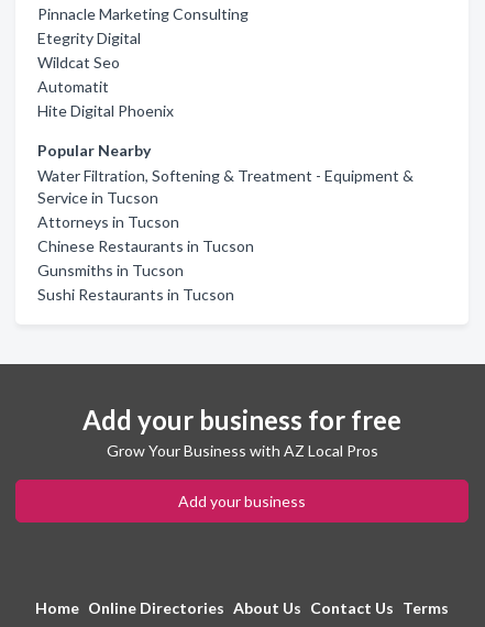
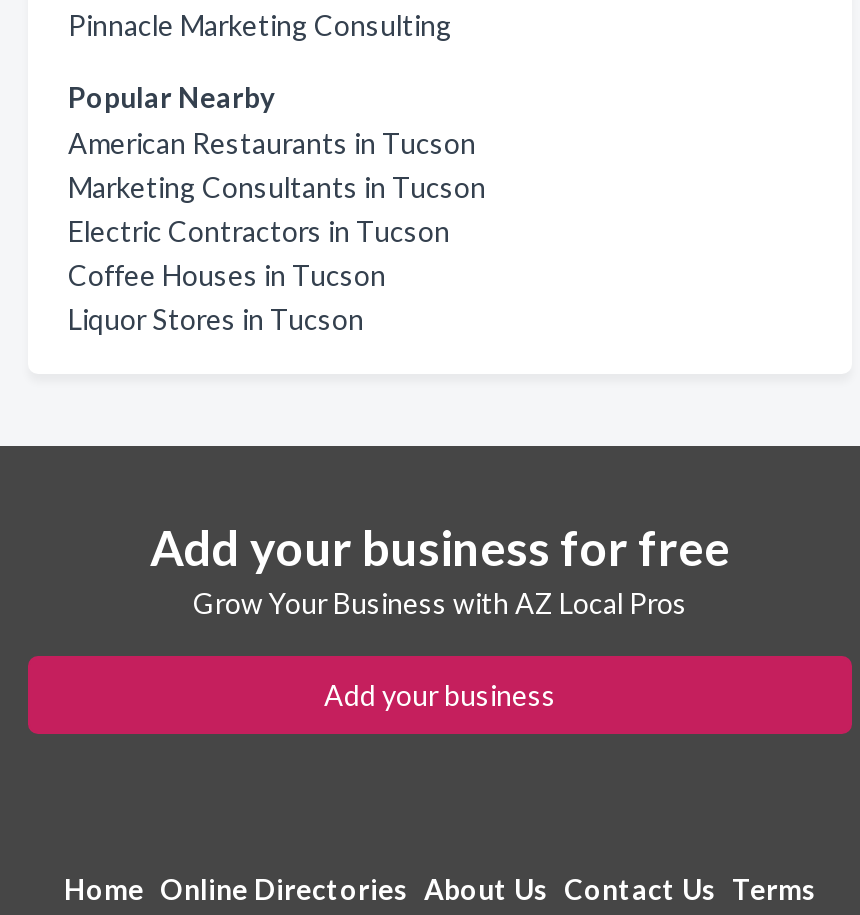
[37,29,174,120] Etegrity Digital | Wildcat Seo | Automatit | Hite Digital Phoenix -> none
[37,166,414,304] Water Filtration, Softening & Treatment - Equipment & | Service in Tucson | Attorneys in Tucson | Chinese Restaurants in Tucson | Gunsmiths in Tucson | Sushi Restaurants in Tucson -> [68,126,486,336] American Restaurants in Tucson | Marketing Consultants in Tucson | Electric Contractors in Tucson | Coffee Houses in Tucson | Liquor Stores in Tucson

